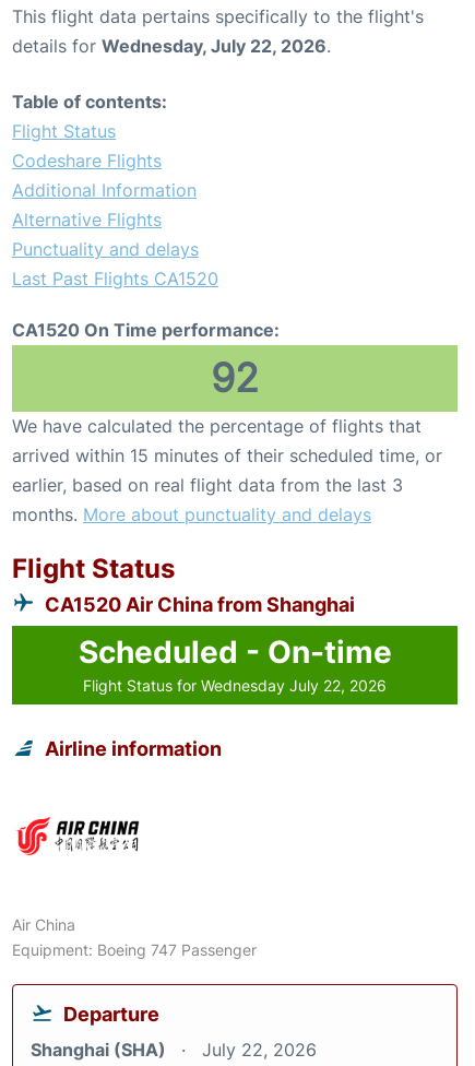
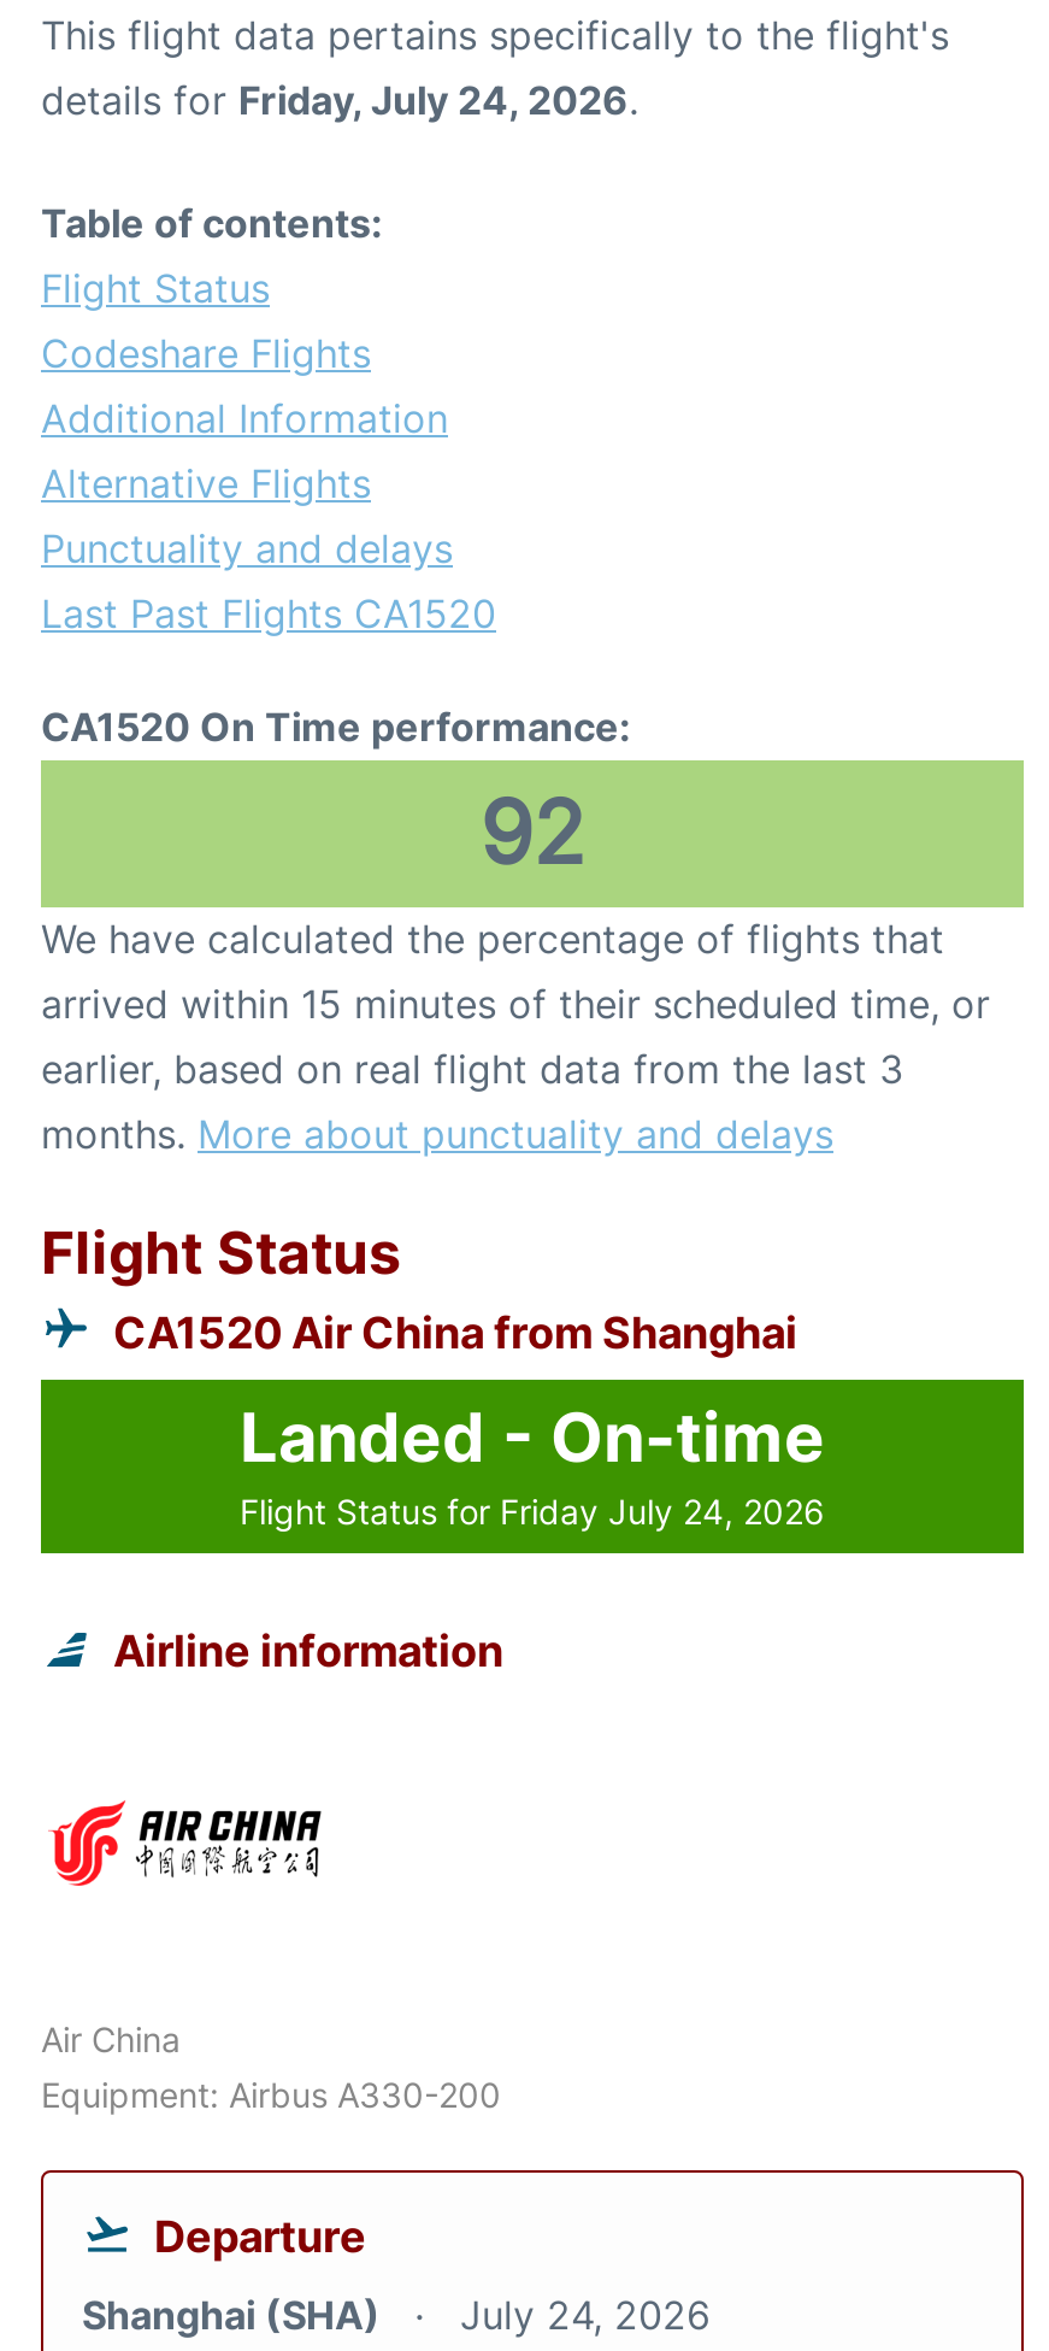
[12,35,331,57] details for Wednesday, July 22, 2026. -> [41,76,638,124] details for Friday, July 24, 2026.
[78,633,391,671] Scheduled - On-time -> [240,1397,825,1479] Landed - On-time
[83,676,387,695] Flight Status for Wednesday July 22, 2026 -> [240,1491,825,1532] Flight Status for Friday July 24, 2026
[12,940,257,959] Equipment: Boeing 747 Passenger -> [41,2074,501,2115] Equipment: Airbus A330-200
[31,1039,317,1061] Shanghai (SHA) July 22, 2026 -> [82,2291,711,2339] Shanghai (SHA) July 24, 2026

